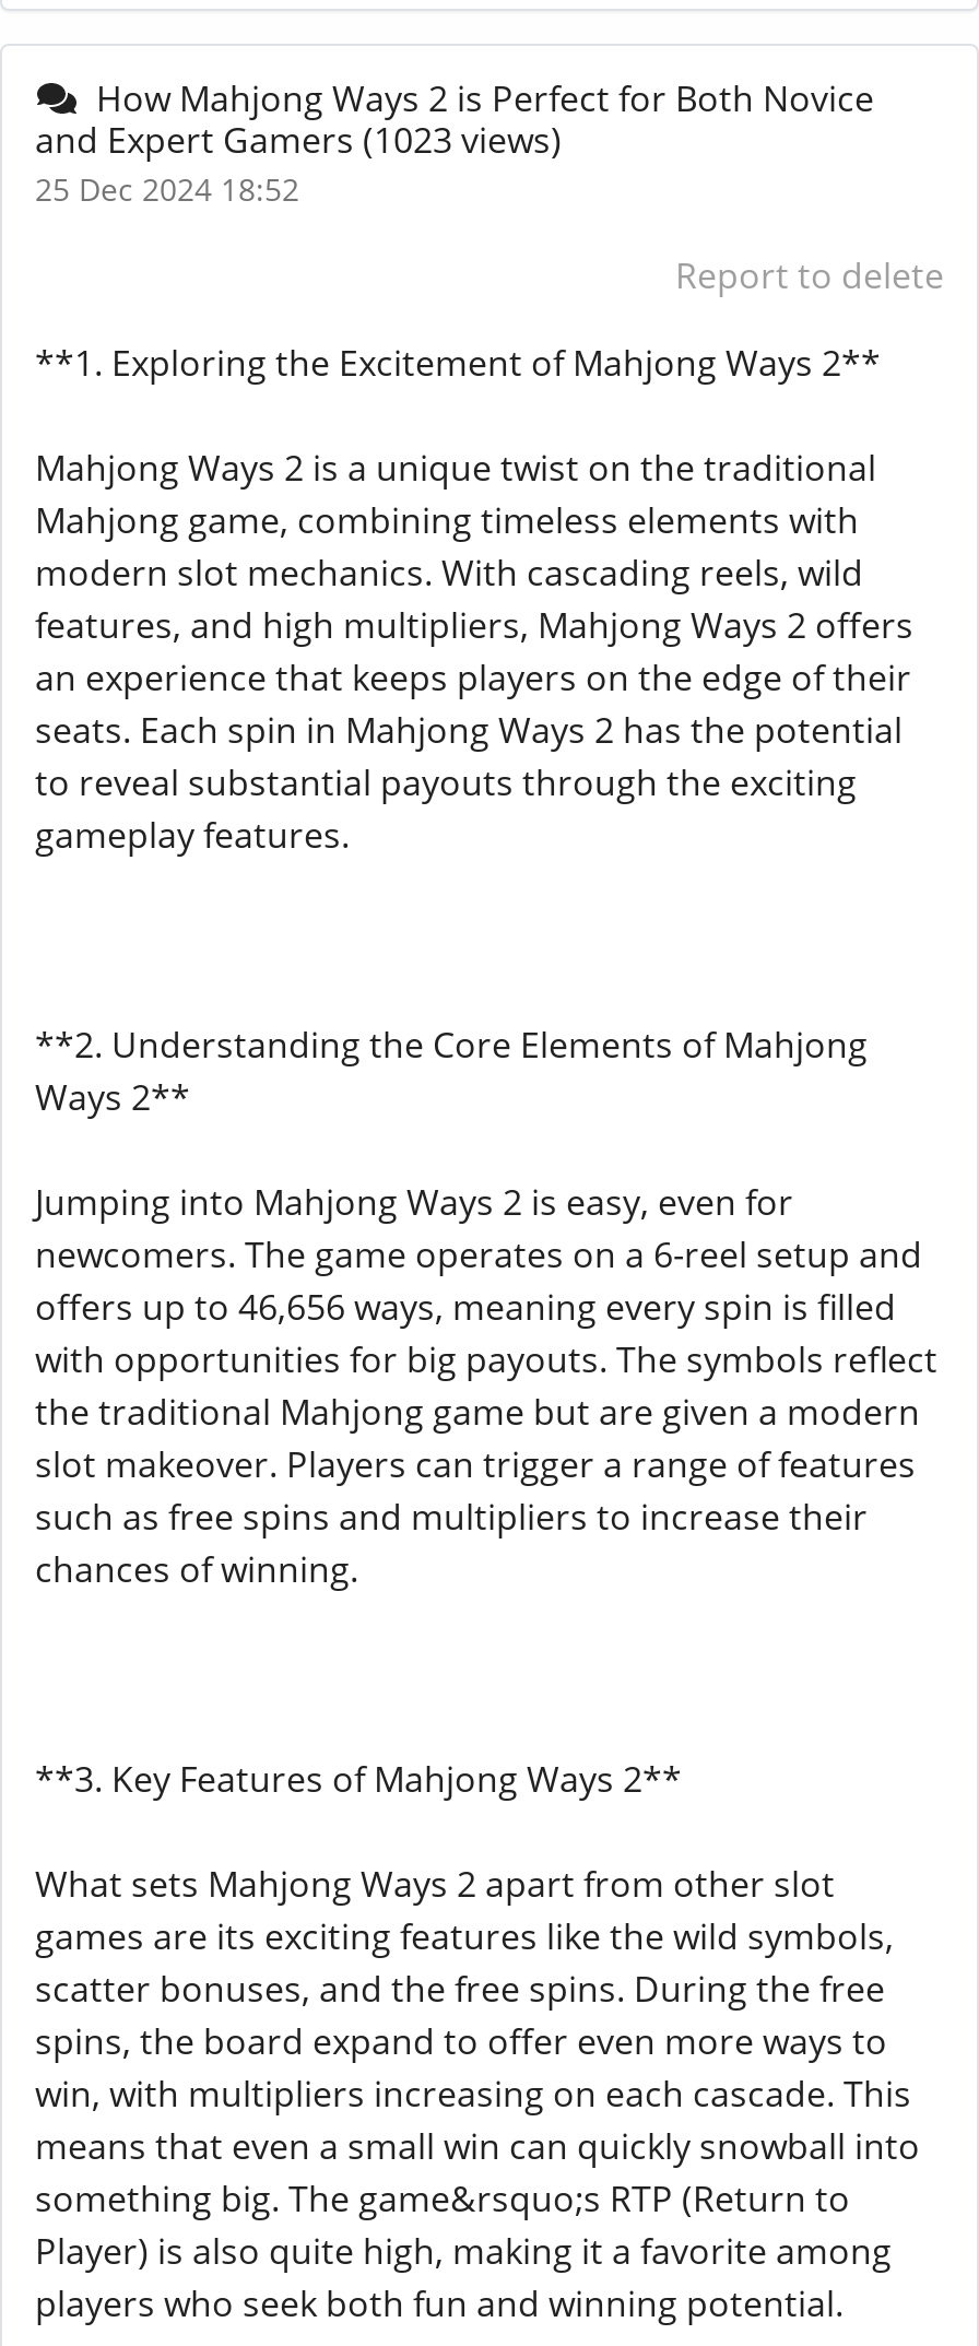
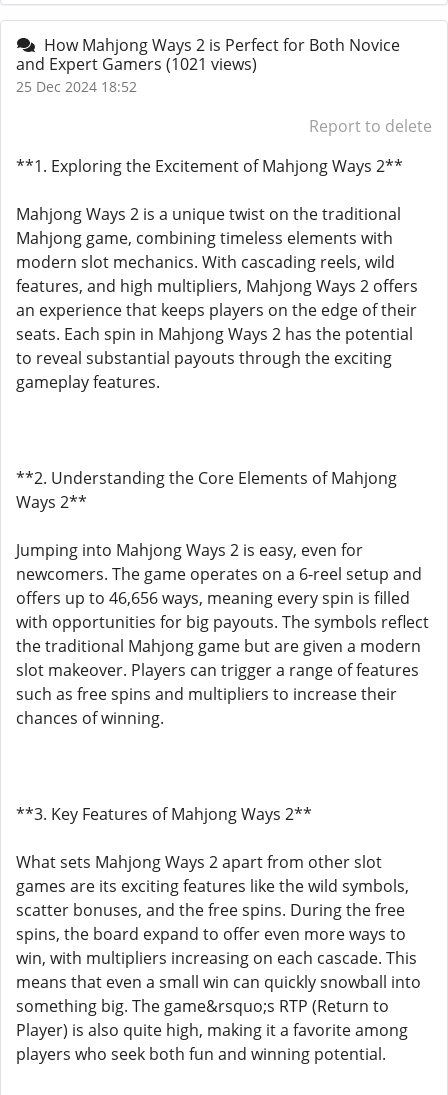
[35,116,562,164] and Expert Gamers (1023 views) -> [16,53,257,75] and Expert Gamers (1021 views)

